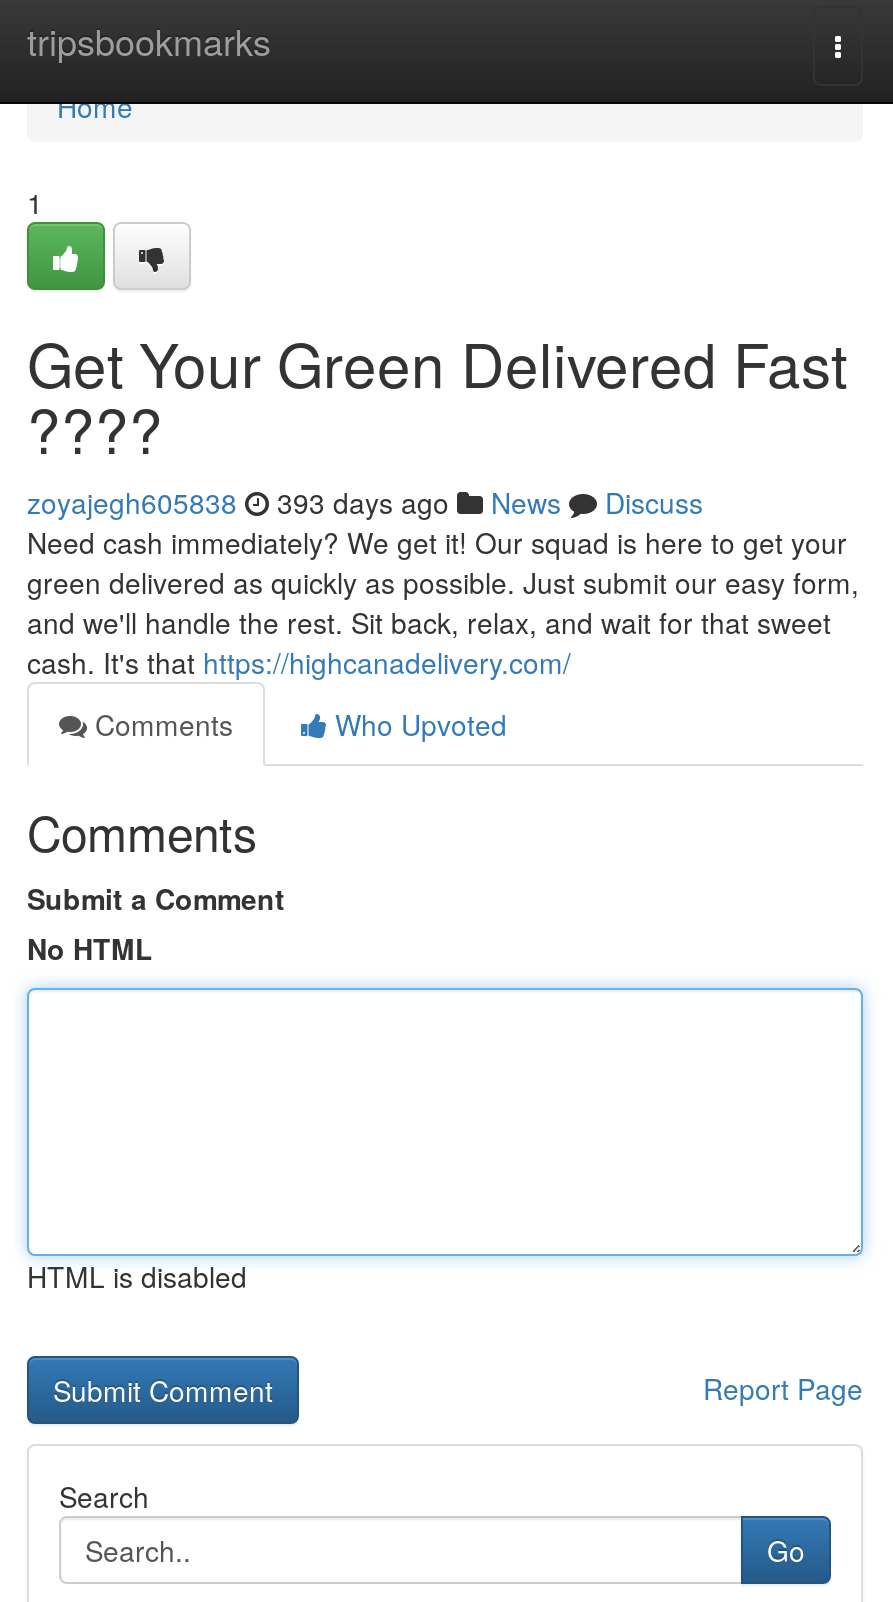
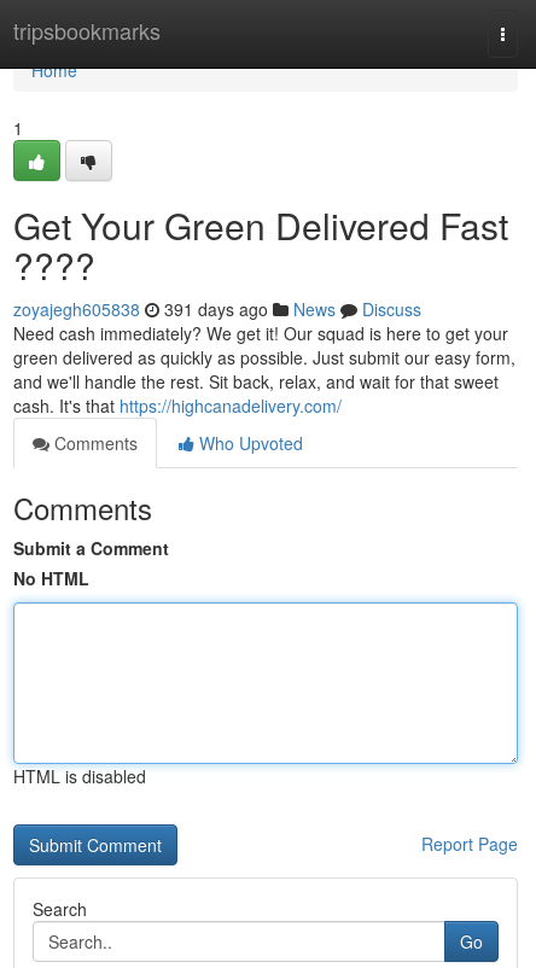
[27,482,703,522] zoyajegh605838 393 days ago News Discuss -> [13,297,421,321] zoyajegh605838 391 days ago News Discuss

